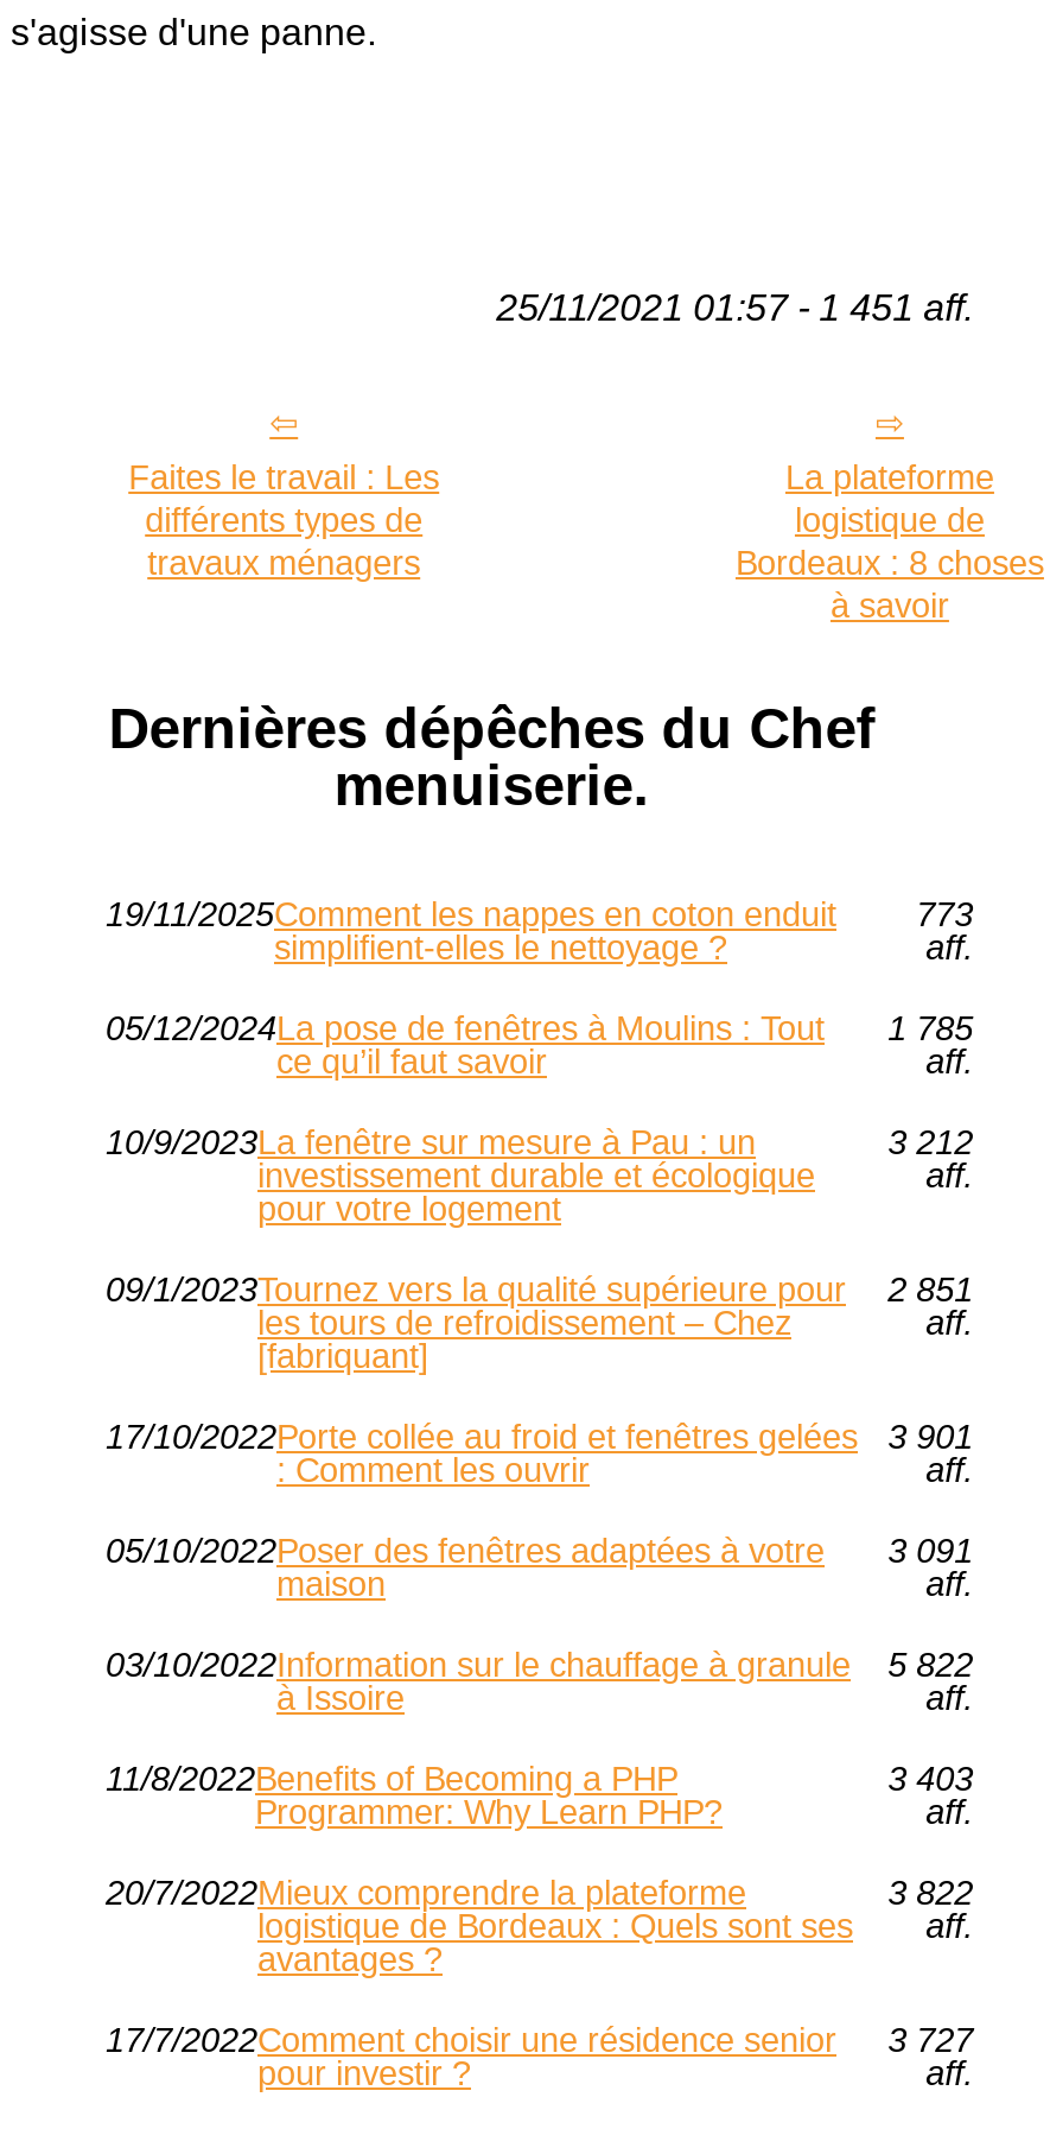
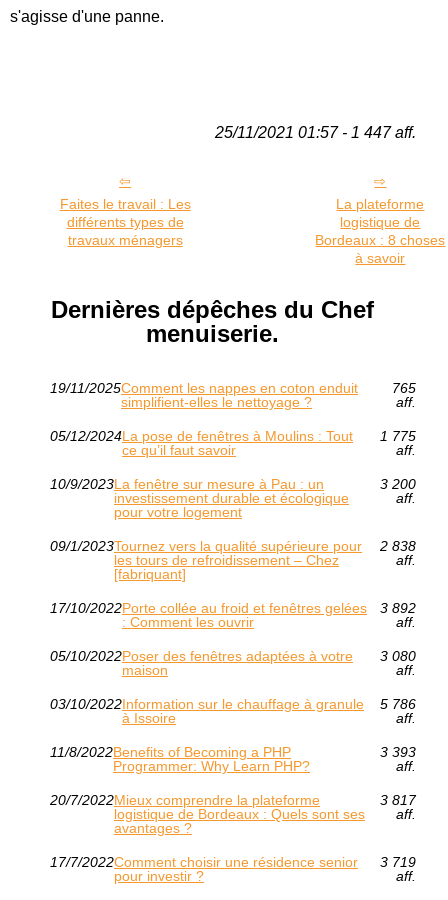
[496,288,973,329] 25/11/2021 01:57 - 1 451 aff. -> [215,124,416,141] 25/11/2021 01:57 - 1 447 aff.
[916,895,973,933] 773 -> [392,380,416,396] 765
[106,1009,973,1047] 05/12/2024 La pose de fenêtres à Moulins : Tout 1 785 -> [50,428,416,444] 05/12/2024 La pose de fenêtres à Moulins : Tout 1 775
[888,1123,973,1161] 3 212 -> [380,476,416,492] 3 200
[106,1270,973,1308] 09/1/2023 Tournez vers la qualité supérieure pour 2 851 -> [50,538,416,554] 09/1/2023 Tournez vers la qualité supérieure pour 2 838
[106,1417,973,1455] 17/10/2022 Porte collée au froid et fenêtres gelées 3 901 -> [50,600,416,616] 17/10/2022 Porte collée au froid et fenêtres gelées 3 892
[106,1531,973,1569] 05/10/2022 Poser des fenêtres adaptées à votre 3 091 -> [50,648,416,664] 05/10/2022 Poser des fenêtres adaptées à votre 3 080
[106,1645,973,1683] 03/10/2022 Information sur le chauffage à granule 5 822 -> [50,696,416,712] 03/10/2022 Information sur le chauffage à granule 5 786
[888,1759,973,1797] 3 403 -> [380,744,416,760] 3 393
[888,1873,973,1911] 3 822 -> [380,792,416,808] 3 817
[106,2021,973,2059] 17/7/2022 Comment choisir une résidence senior 3 727 -> [50,854,416,870] 17/7/2022 Comment choisir une résidence senior 3 719

